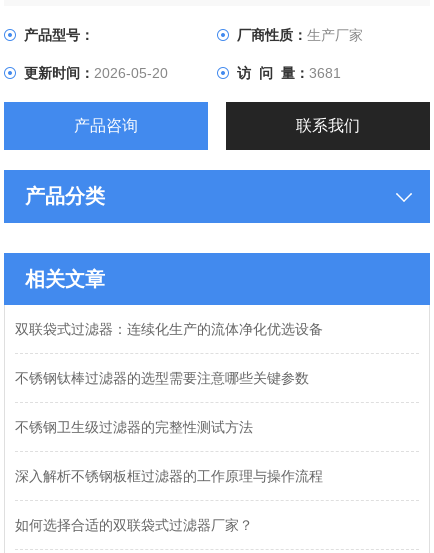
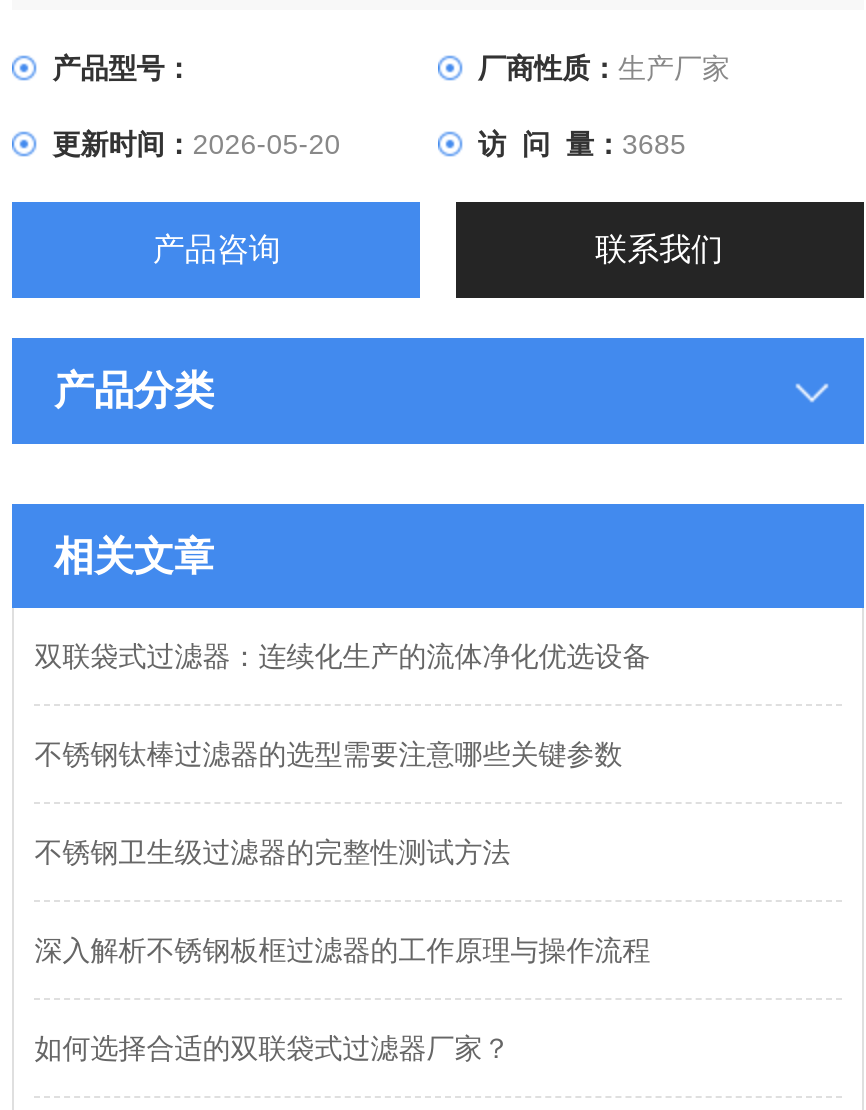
[237,65,341,81] 访 问 量：3681 -> [478,129,686,161] 访 问 量：3685

